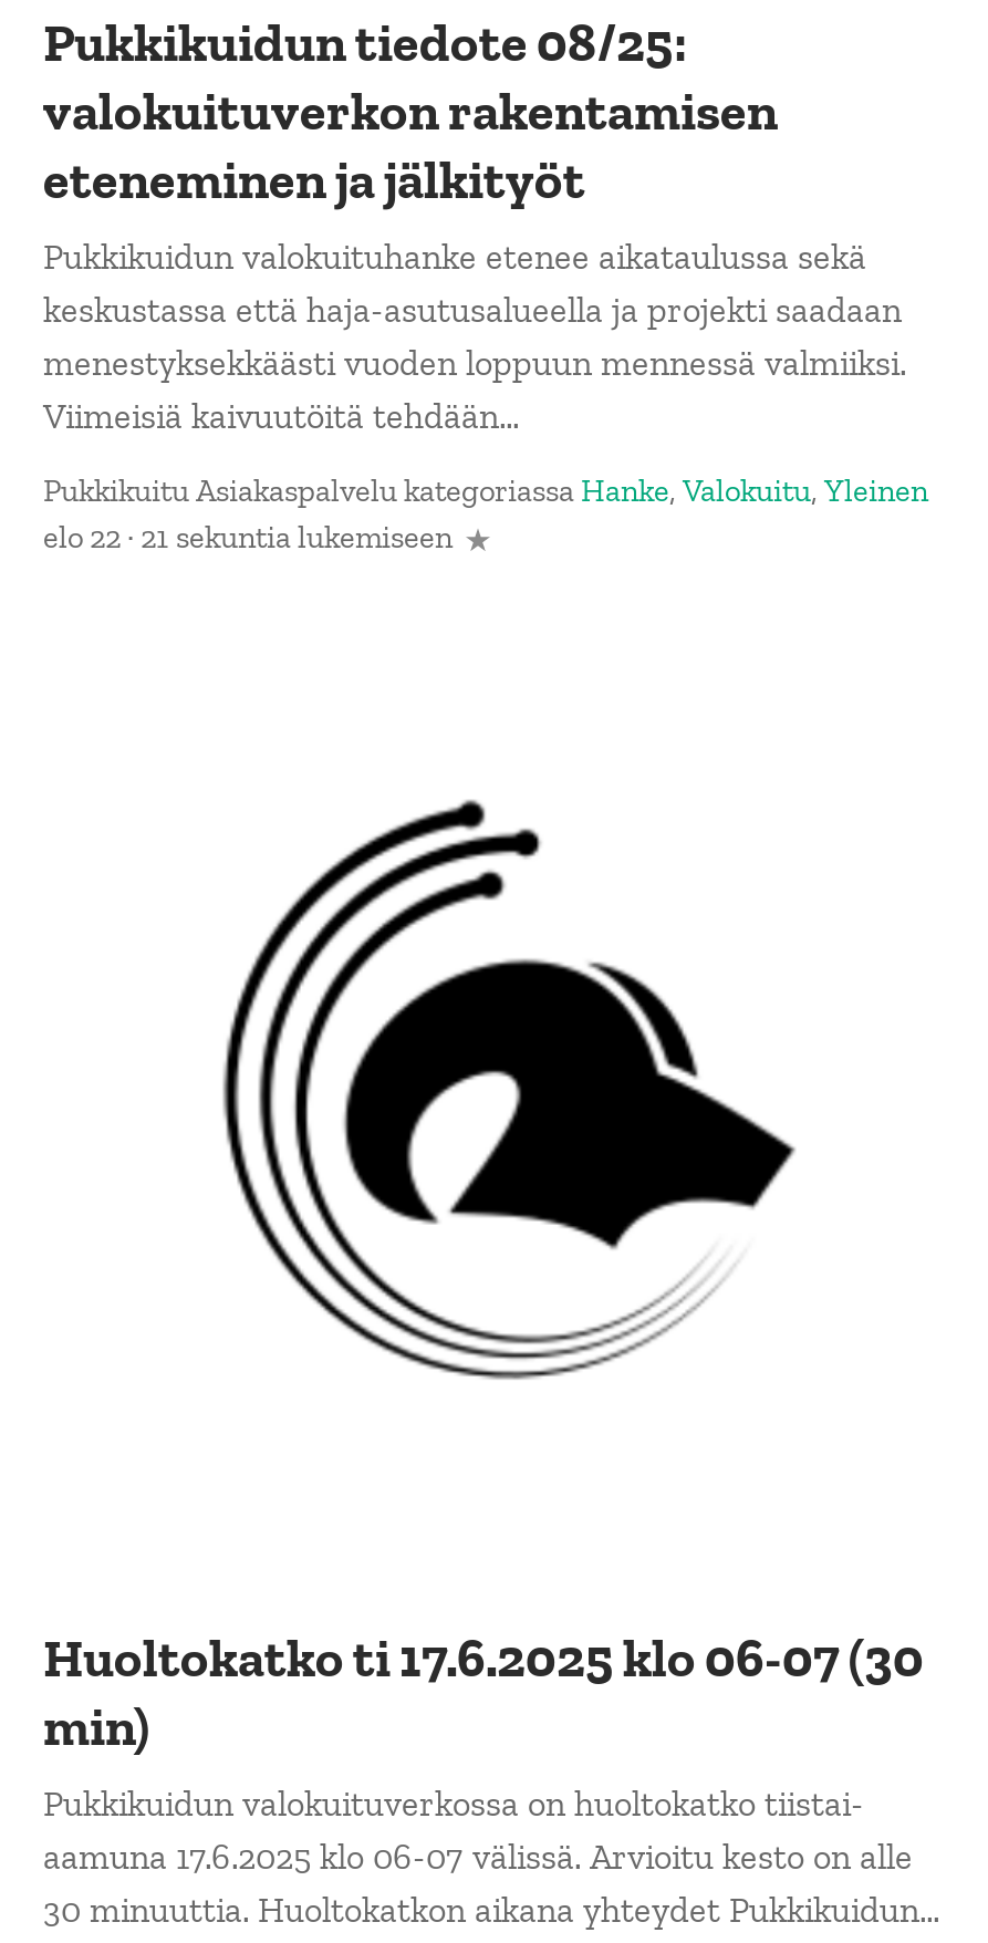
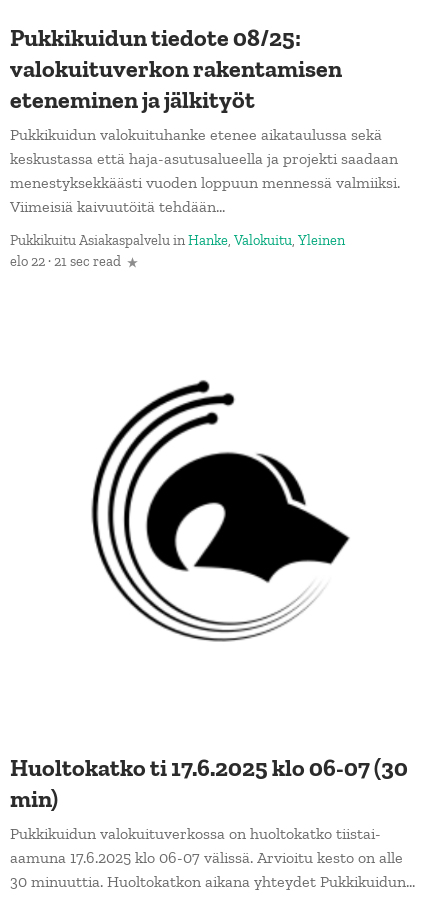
[43,471,928,511] Pukkikuitu Asiakaspalvelukategoriassa Hanke, Valokuitu, Yleinen -> [10,231,345,249] Pukkikuitu Asiakaspalveluin Hanke, Valokuitu, Yleinen
[43,517,459,557] elo 22 · 21 sekuntia lukemiseen -> [10,252,124,270] elo 22 · 21 sec read

